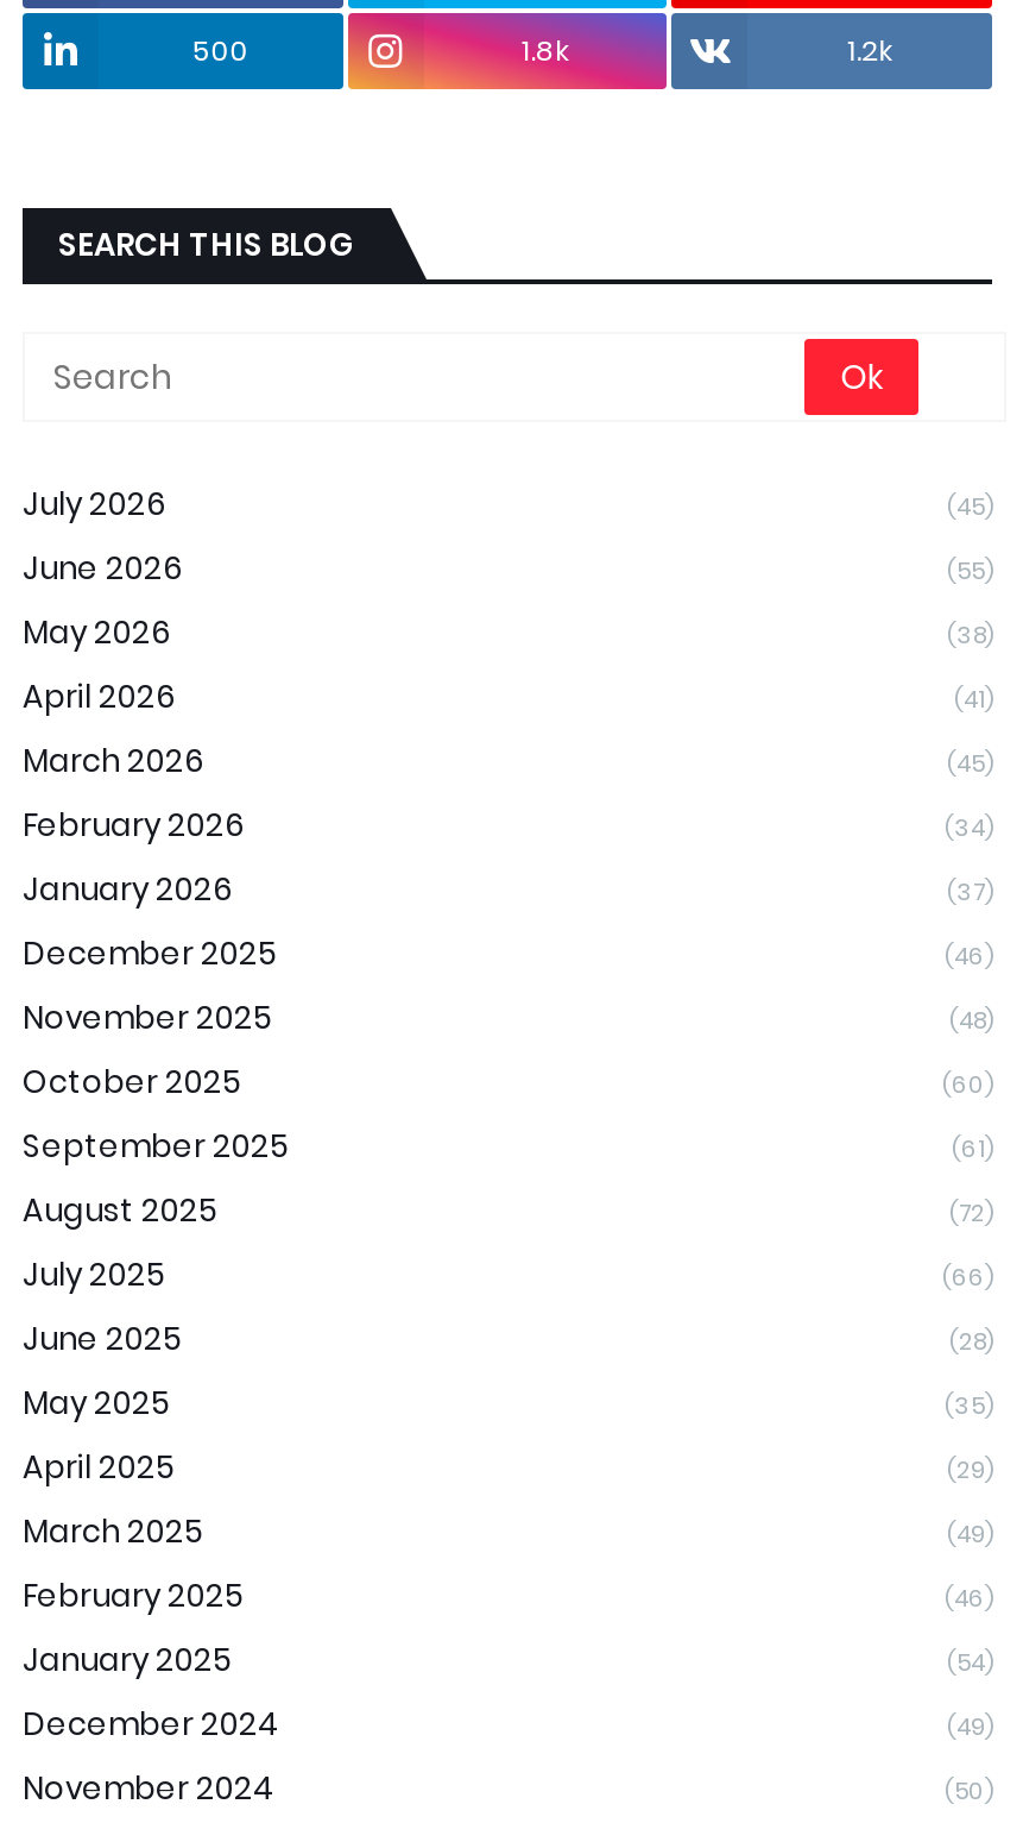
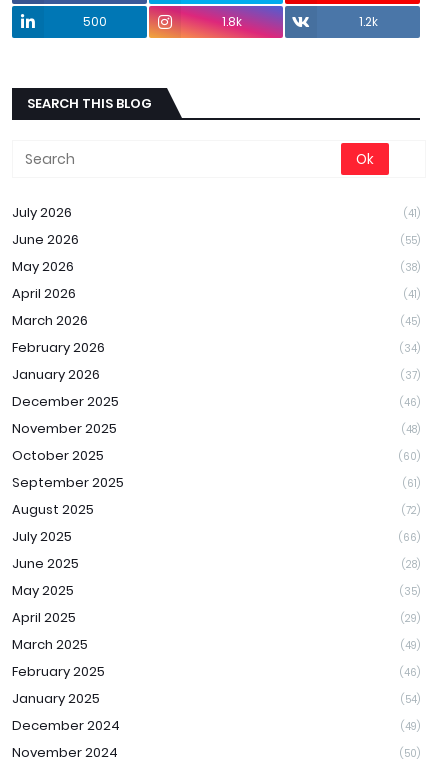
[947,489,992,524] (45) -> [404,206,420,221] (41)

